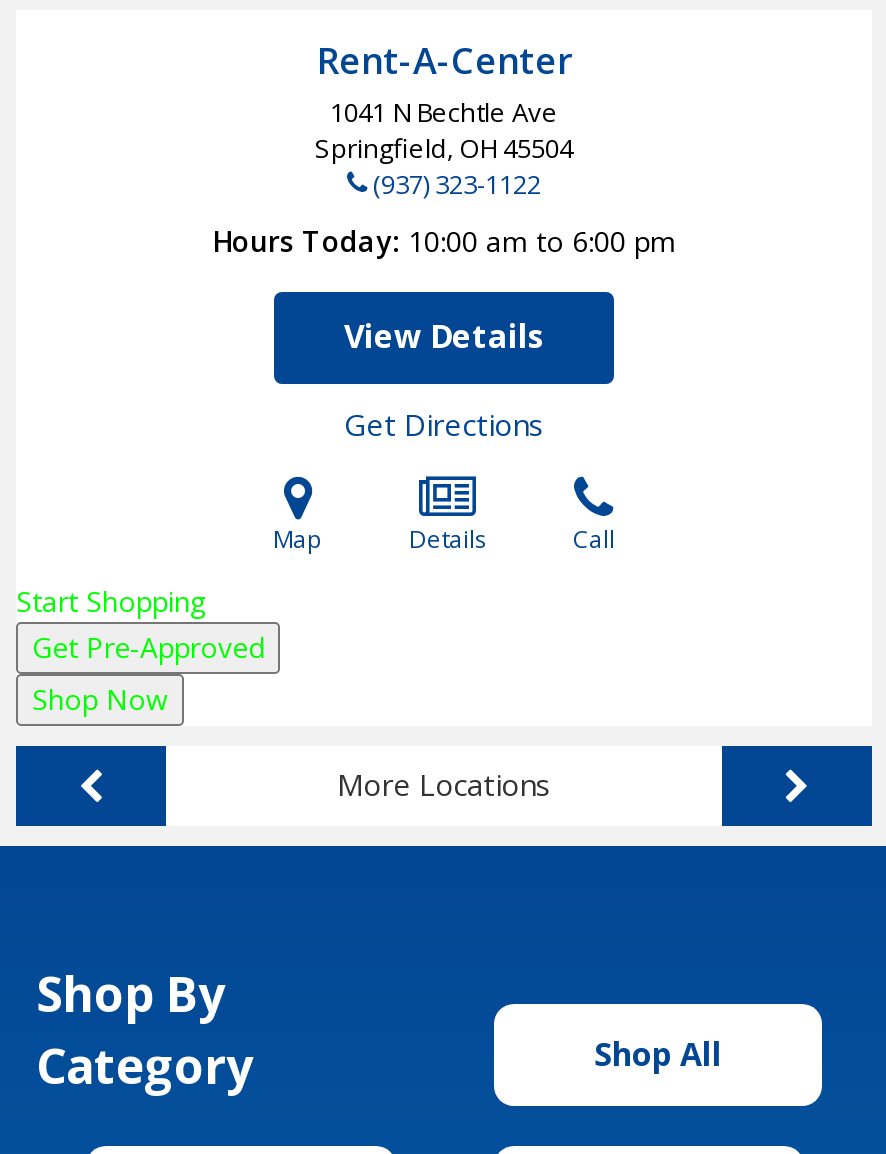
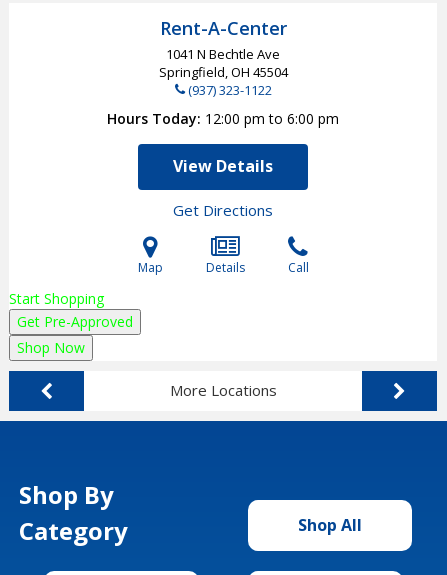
[212,222,676,260] Hours Today 10:00 am to 6:00 pm -> [107,109,339,128] Hours Today 12:00 pm to 6:00 pm

